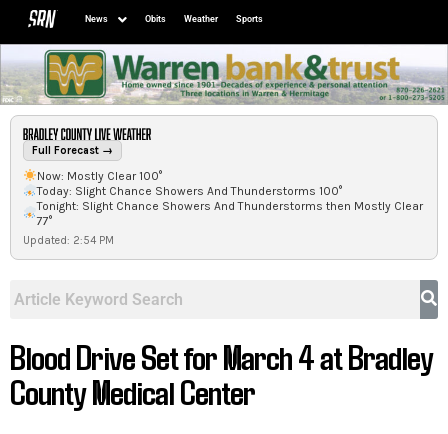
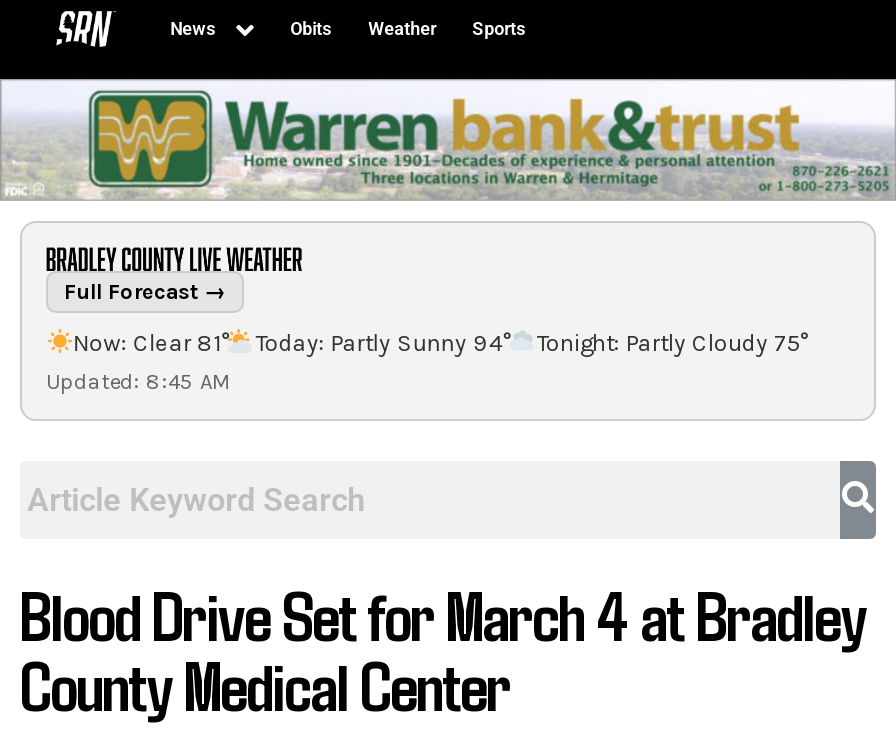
[23,169,423,247] Now: Mostly Clear 100° | Today: Slight Chance Showers And Thunderstorms 100° | Tonight: Slight Chance Showers And Thunderstorms then Mostly Clear | 77° | Updated: 2:54 PM -> [46,328,806,394] Now: Clear 81° | Today: Partly Sunny 94° | Tonight: Partly Cloudy 75° | Updated: 8:45 AM

